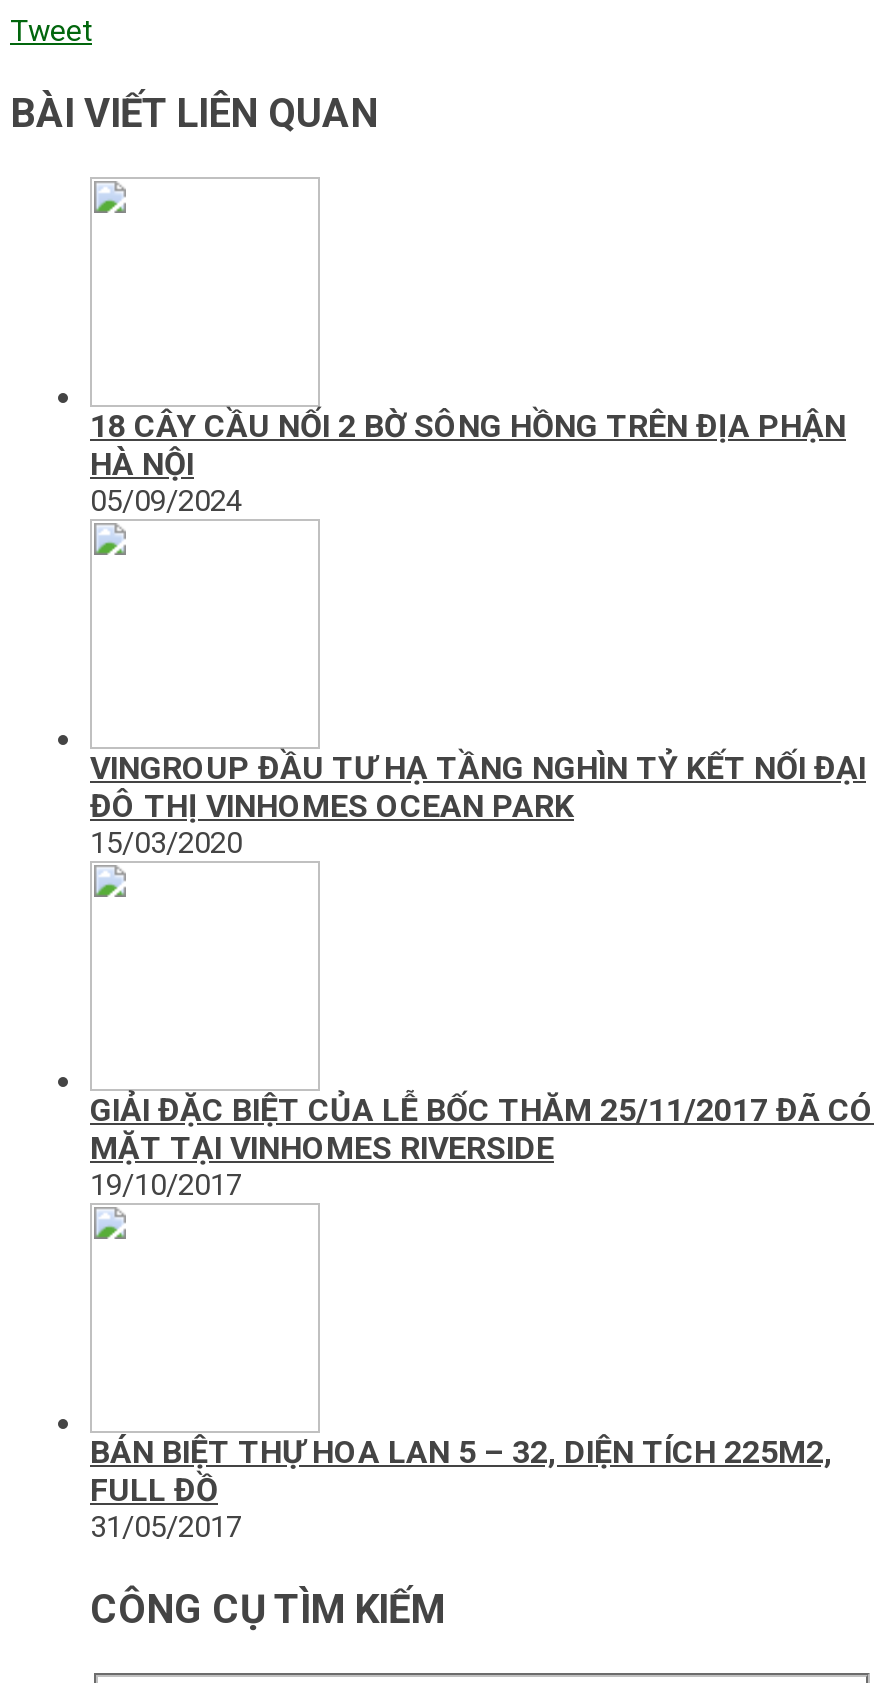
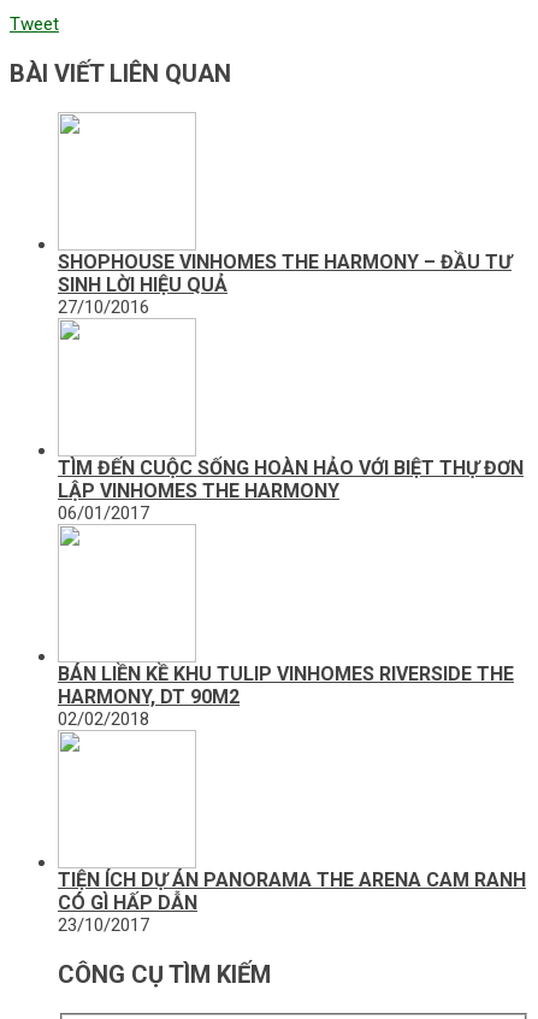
[90,407,846,519] 18 CÂY CẦU NỐI 2 BỜ SÔNG HỒNG TRÊN ĐỊA PHẬN | HÀ NỘI | 05/09/2024 -> [58,251,512,318] SHOPHOUSE VINHOMES THE HARMONY – ĐẦU TƯ | SINH LỜI HIỆU QUẢ | 27/10/2016
[90,749,866,861] VINGROUP ĐẦU TƯ HẠ TẦNG NGHÌN TỶ KẾT NỐI ĐẠI | ĐÔ THỊ VINHOMES OCEAN PARK | 15/03/2020 -> [58,457,524,524] TÌM ĐẾN CUỘC SỐNG HOÀN HẢO VỚI BIỆT THỰ ĐƠN | LẬP VINHOMES THE HARMONY | 06/01/2017
[90,1091,874,1203] GIẢI ĐẶC BIỆT CỦA LỄ BỐC THĂM 25/11/2017 ĐÃ CÓ | MẶT TẠI VINHOMES RIVERSIDE | 19/10/2017 -> [58,662,514,730] BÁN LIỀN KỀ KHU TULIP VINHOMES RIVERSIDE THE | HARMONY, DT 90M2 | 02/02/2018
[90,1433,832,1545] BÁN BIỆT THỰ HOA LAN 5 – 32, DIỆN TÍCH 225M2, | FULL ĐỒ | 31/05/2017 -> [58,868,526,936] TIỆN ÍCH DỰ ÁN PANORAMA THE ARENA CAM RANH | CÓ GÌ HẤP DẪN | 23/10/2017

